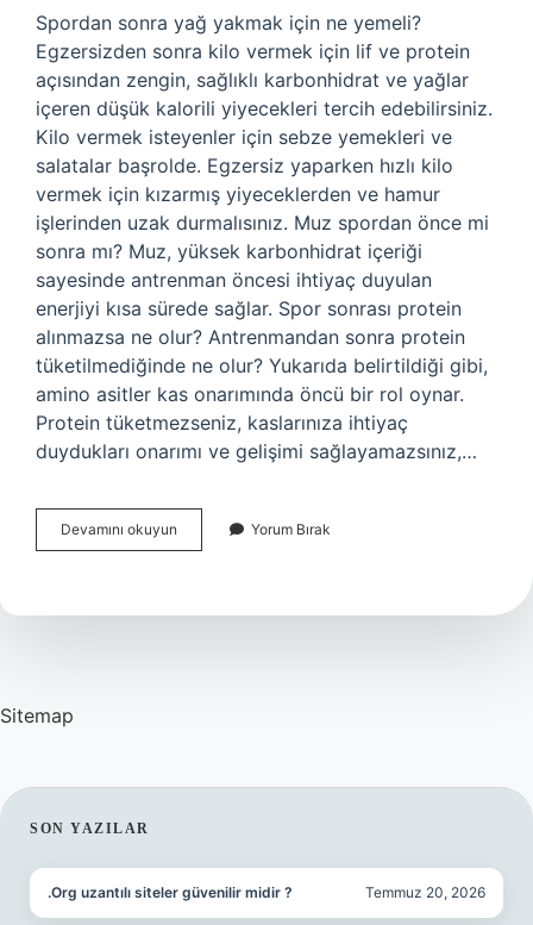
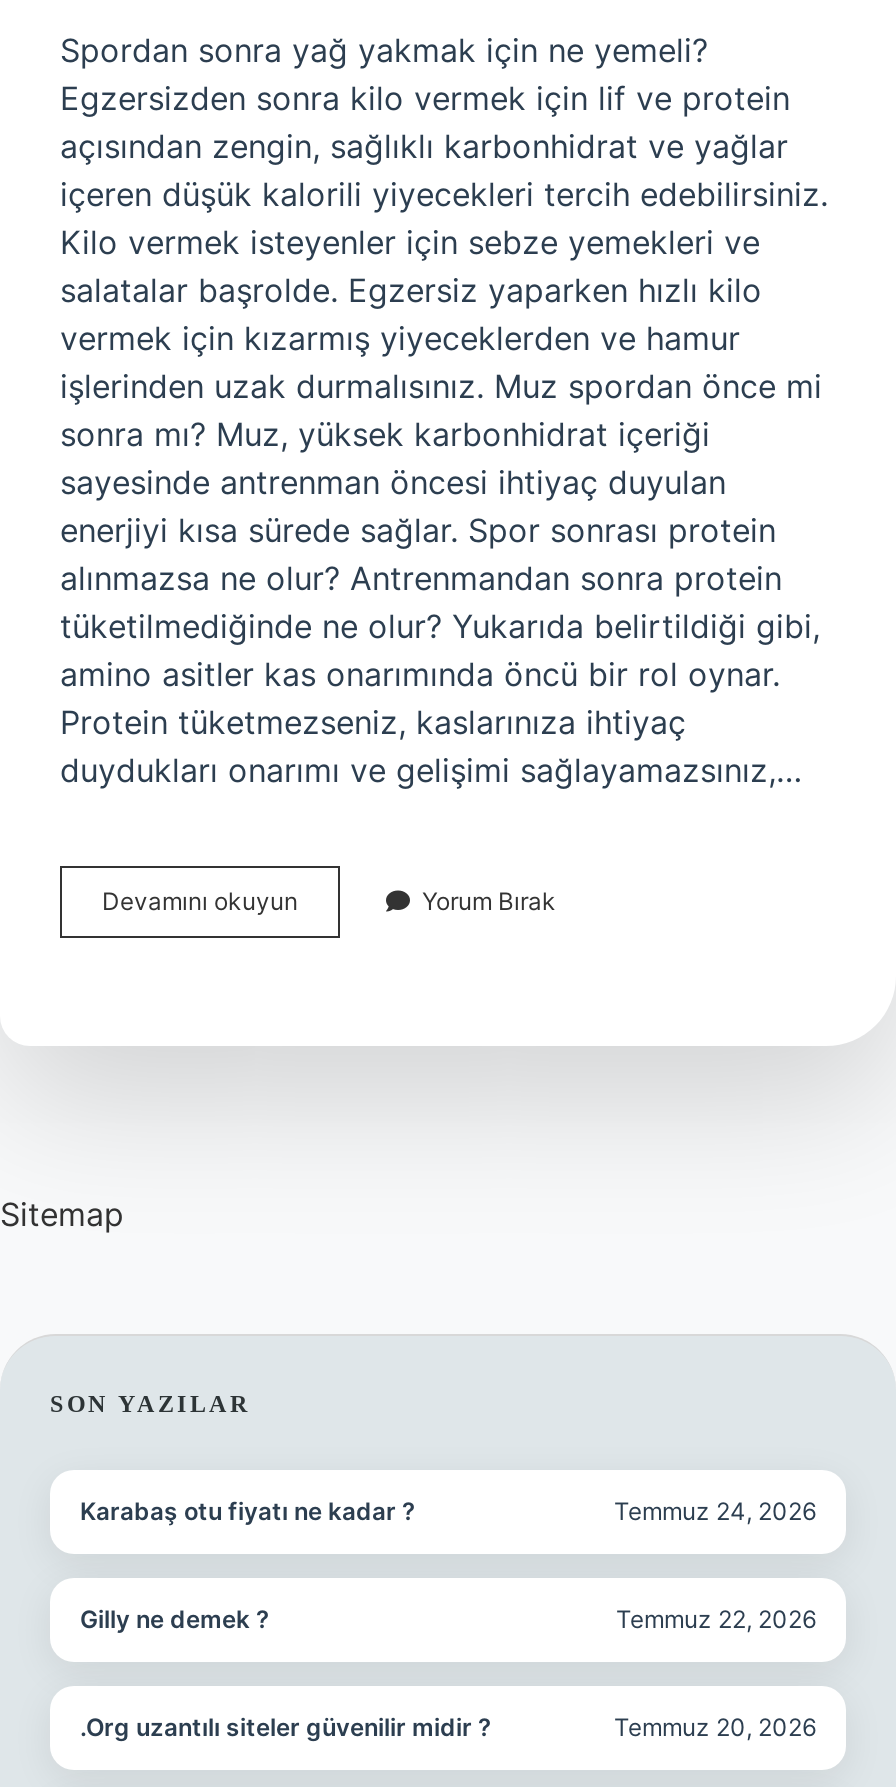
none -> [80,1496,816,1526] Karabaş otu fiyatı ne kadar ? | Temmuz 24, 2026
none -> [80,1604,816,1634] Gilly ne demek ? | Temmuz 22, 2026

